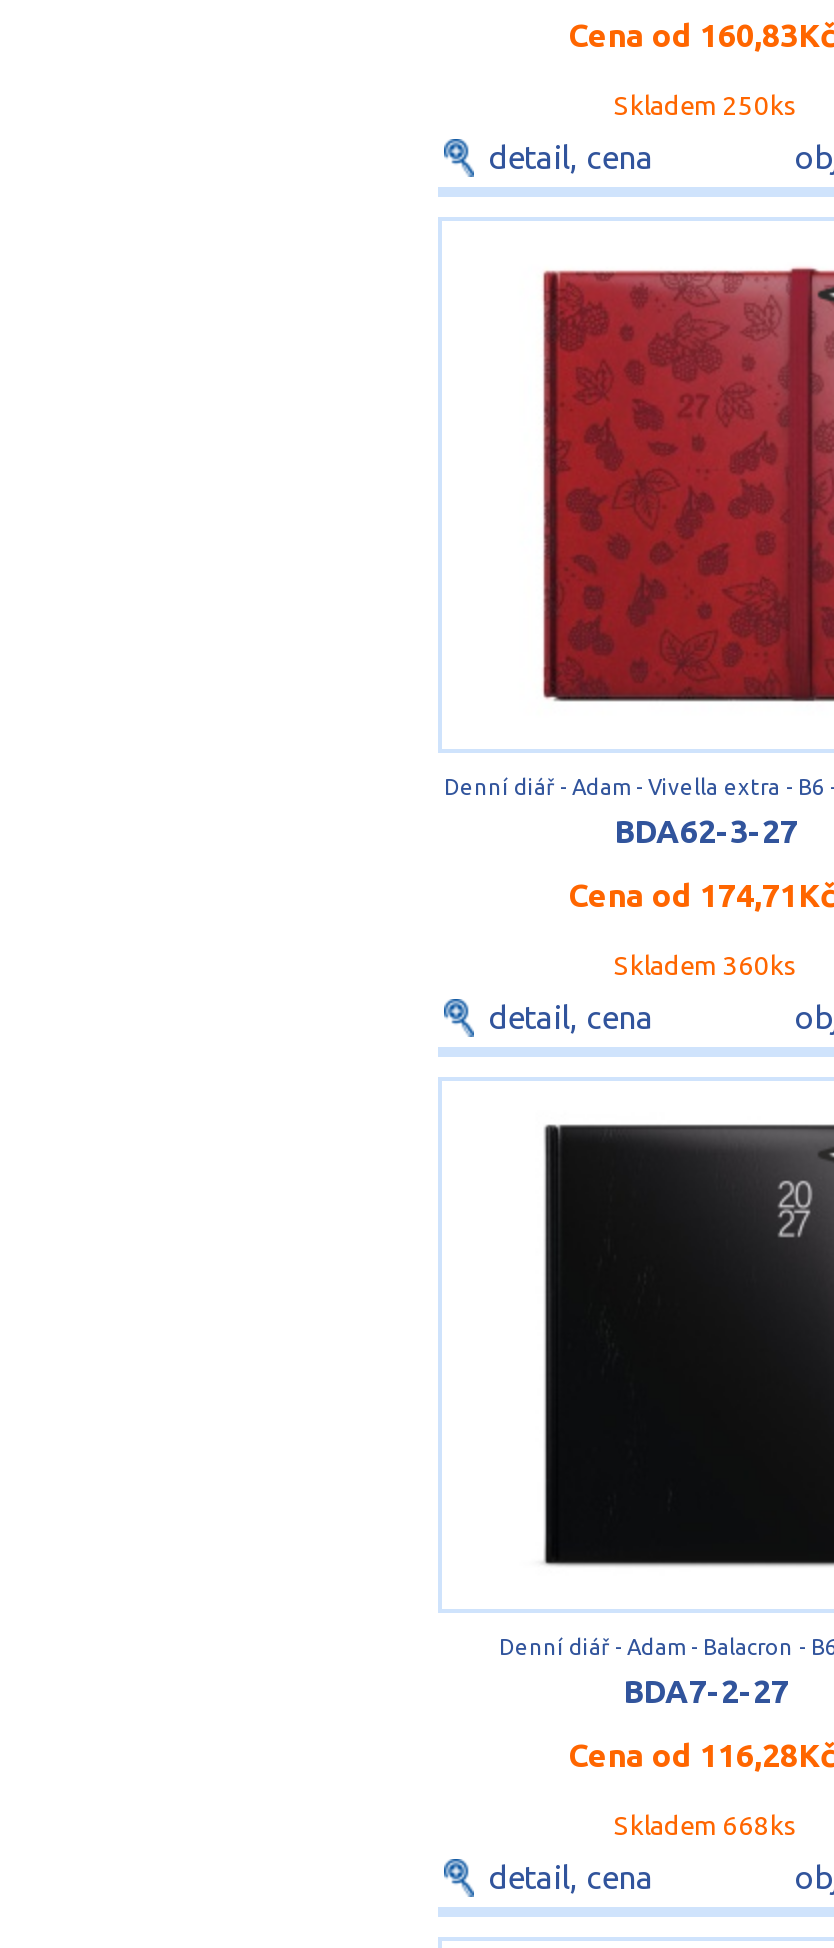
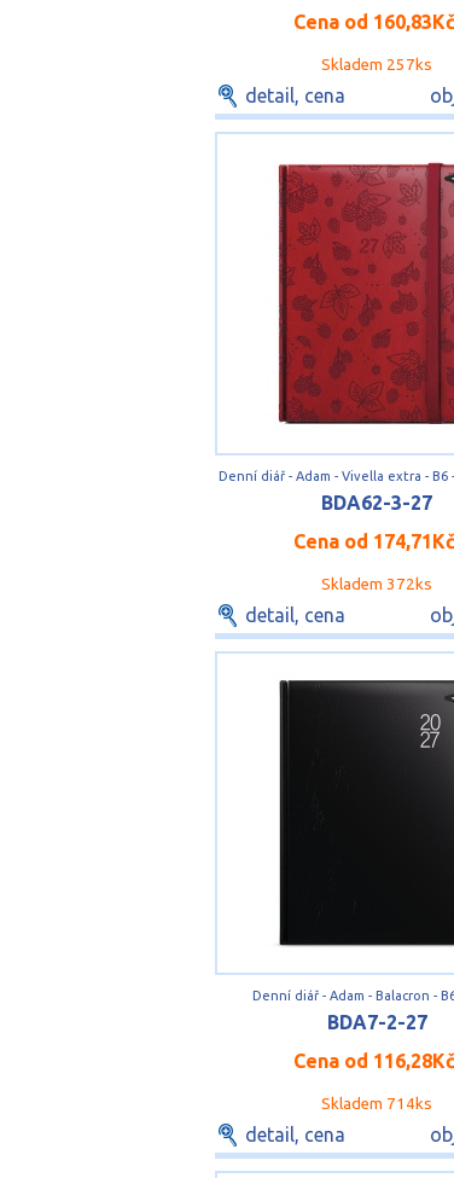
[614,91,798,121] Skladem 250ks -> [321,56,432,74] Skladem 257ks
[614,951,798,981] Skladem 360ks -> [321,575,432,593] Skladem 372ks
[614,1811,798,1841] Skladem 668ks -> [321,1095,432,1113] Skladem 714ks

